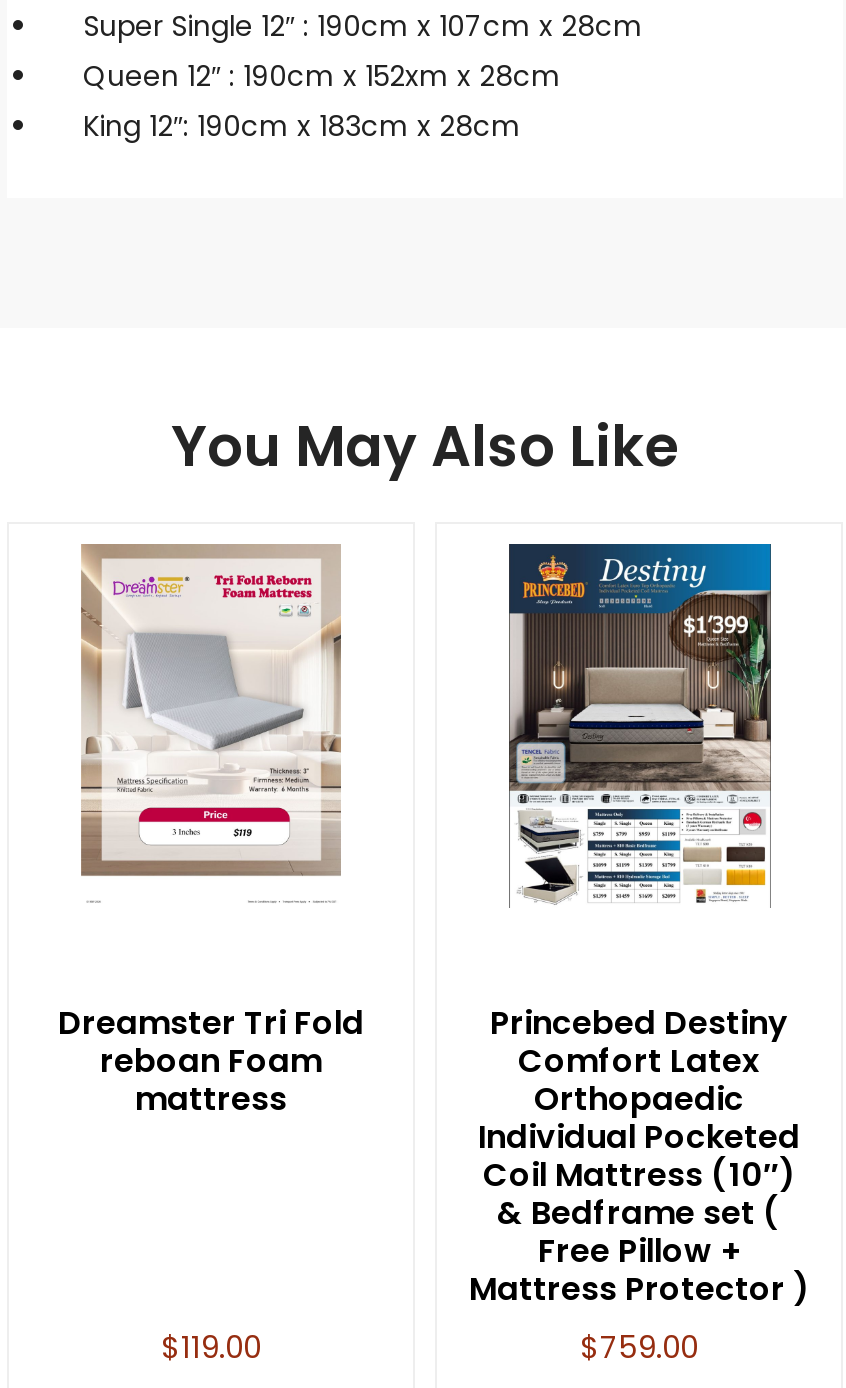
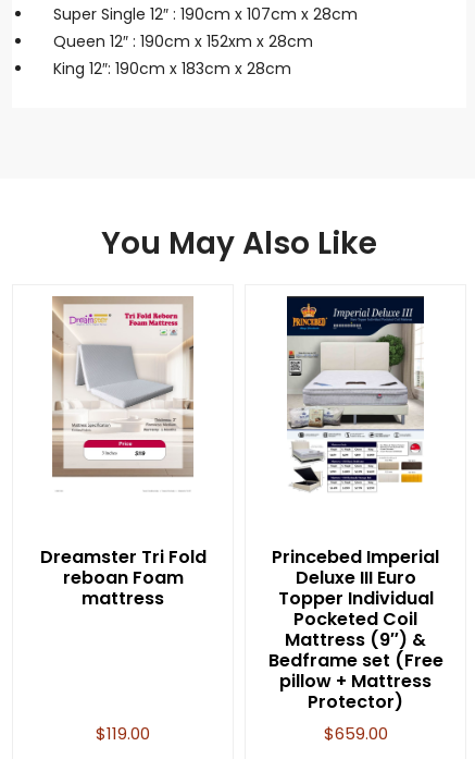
[507,542,773,906] [image] -> [285,295,427,491] [image]
[469,1000,809,1368] Princebed Destiny | Comfort Latex | Orthopaedic | Individual Pocketed | Coil Mattress (10″) | & Bedframe set ( | Free Pillow + | Mattress Protector ) | $759.00 -> [268,545,443,745] Princebed Imperial | Deluxe III Euro | Topper Individual | Pocketed Coil | Mattress (9″) & | Bedframe set (Free | pillow + Mattress | Protector) | $659.00

